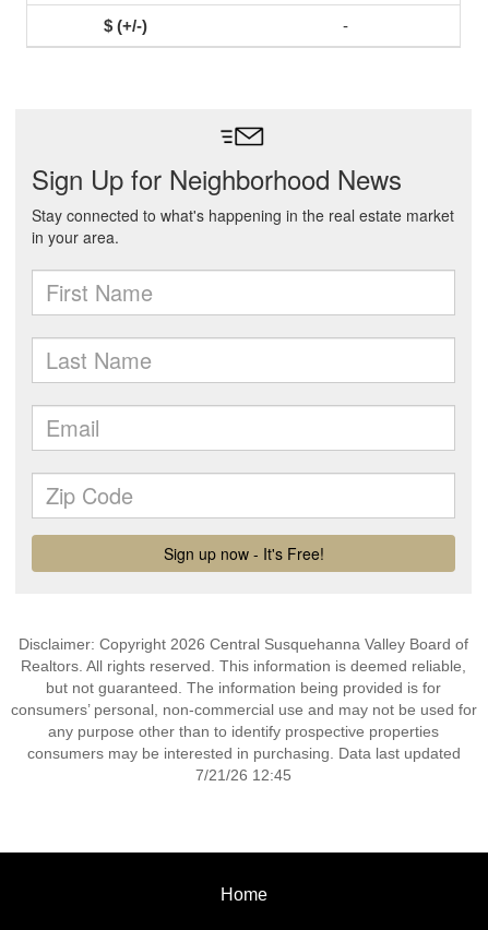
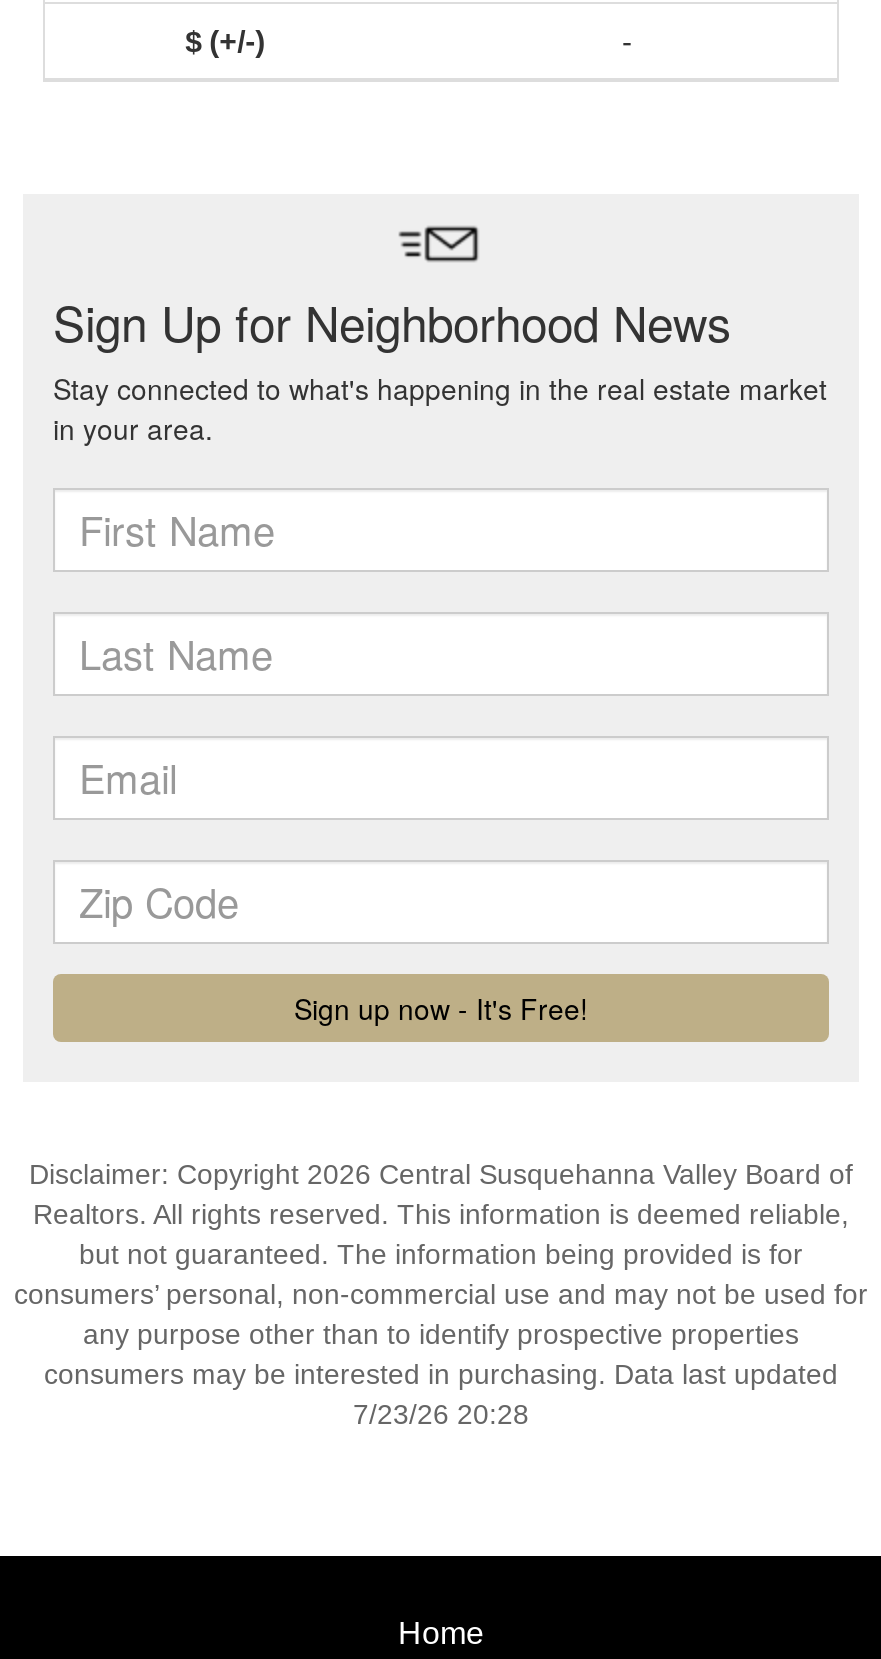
[195,766,291,784] 7/21/26 12:45 -> [353,1398,529,1430] 7/23/26 20:28

